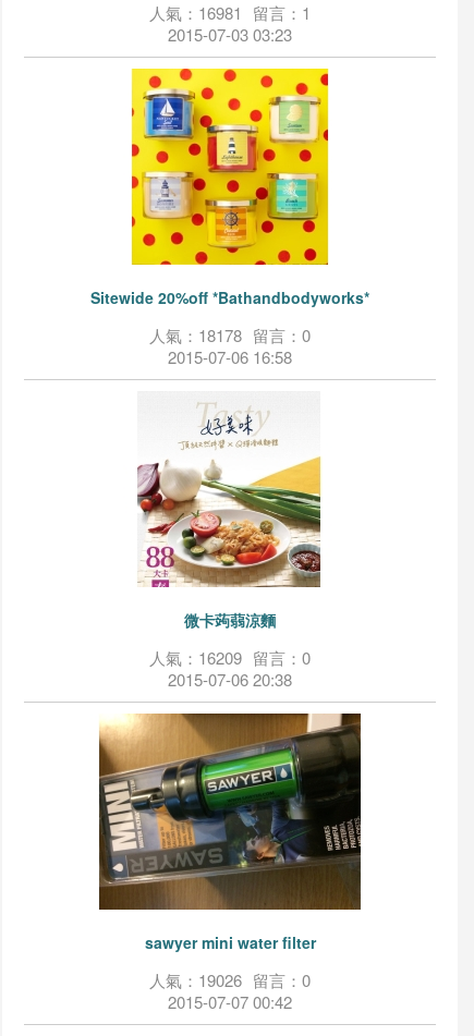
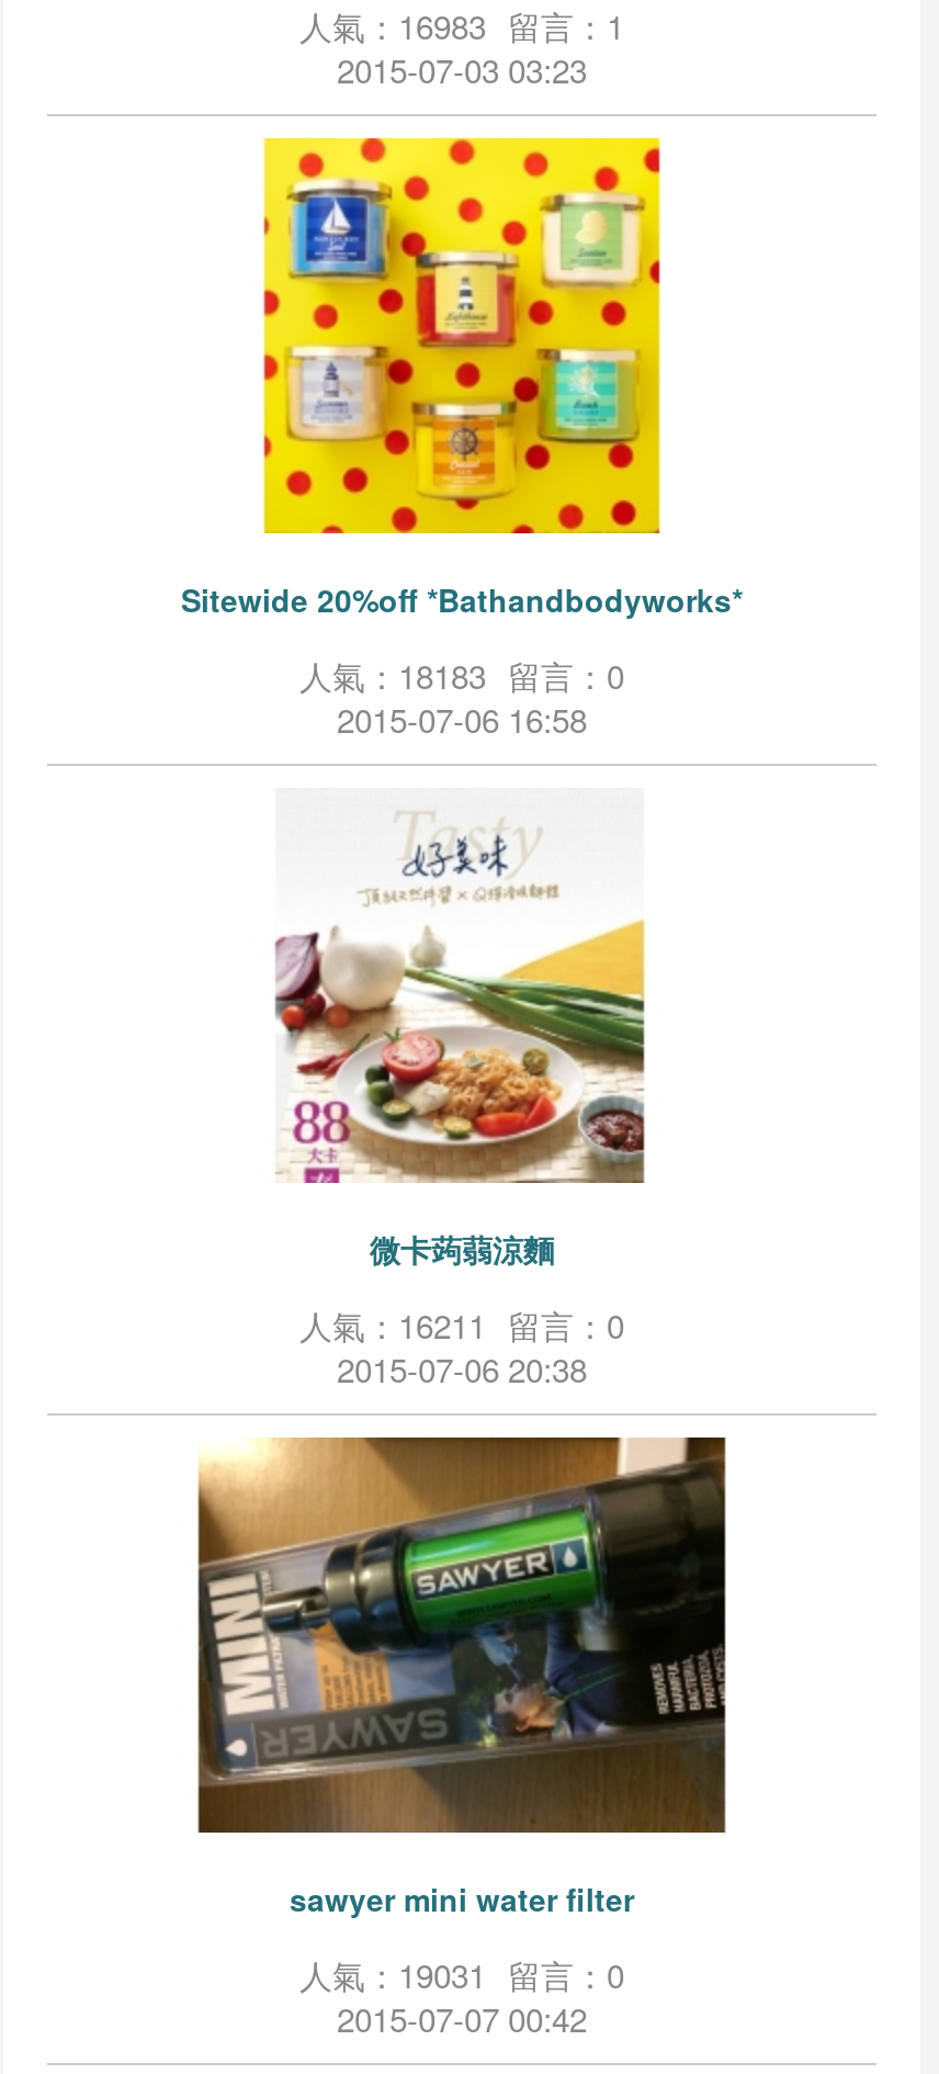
[149,1,311,24] 人氣：16981 留言：1 -> [299,3,624,49] 人氣：16983 留言：1
[149,324,311,347] 人氣：18178 留言：0 -> [299,652,624,699] 人氣：18183 留言：0
[149,646,311,669] 人氣：16209 留言：0 -> [299,1302,624,1348] 人氣：16211 留言：0
[149,969,311,992] 人氣：19026 留言：0 -> [299,1952,624,1998] 人氣：19031 留言：0

